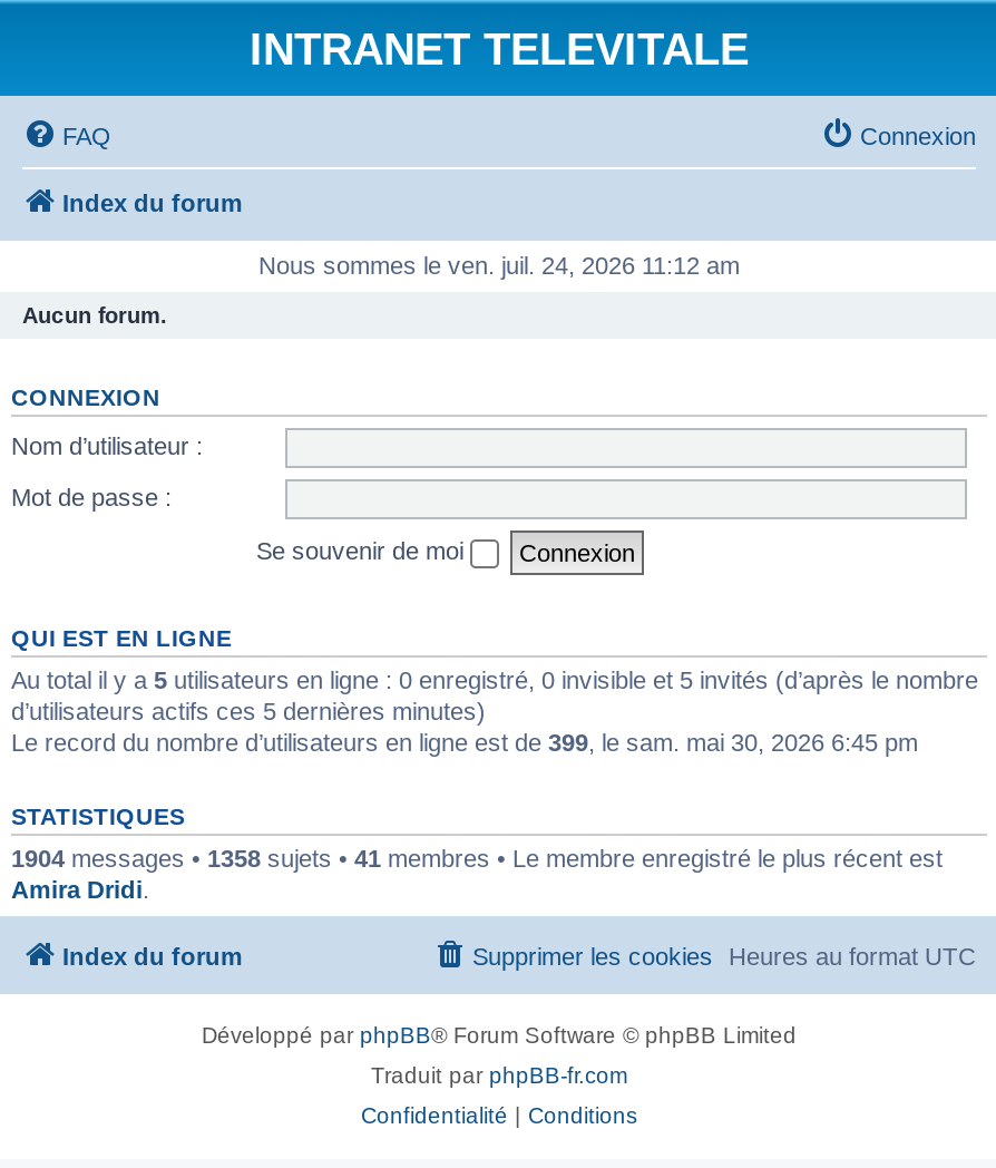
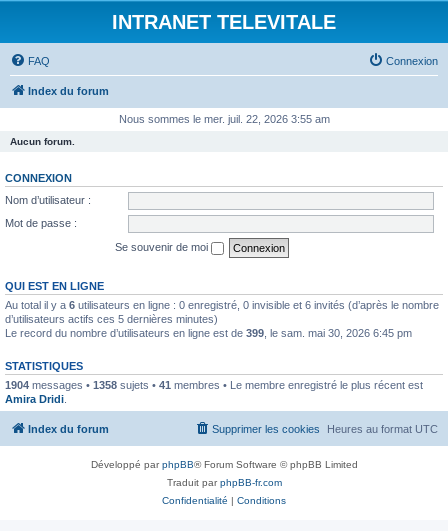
[258,252,740,279] Nous sommes le ven. juil. 24, 2026 11:12 am -> [118,113,329,125] Nous sommes le mer. juil. 22, 2026 3:55 am
[11,665,978,692] Au total il y a 5 utilisateurs en ligne : 0 enregistré, 0 invisible et 5 invités (d’après le nombre -> [5,298,439,310] Au total il y a 6 utilisateurs en ligne : 0 enregistré, 0 invisible et 6 invités (d’après le nombre

